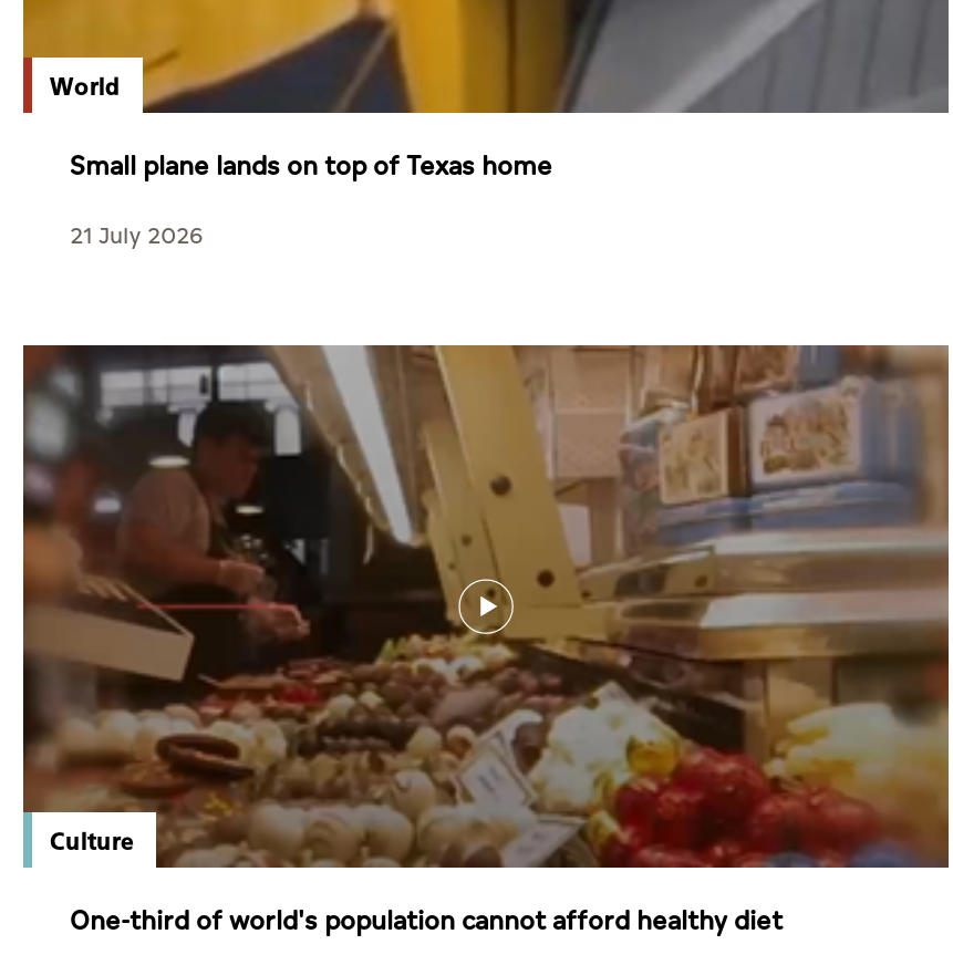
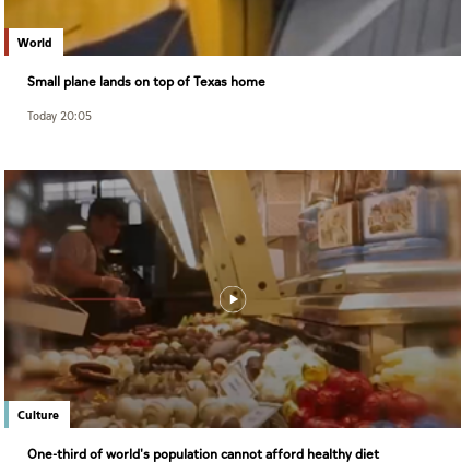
[70,219,203,254] 21 July 2026 -> [27,108,92,125] Today 20:05

